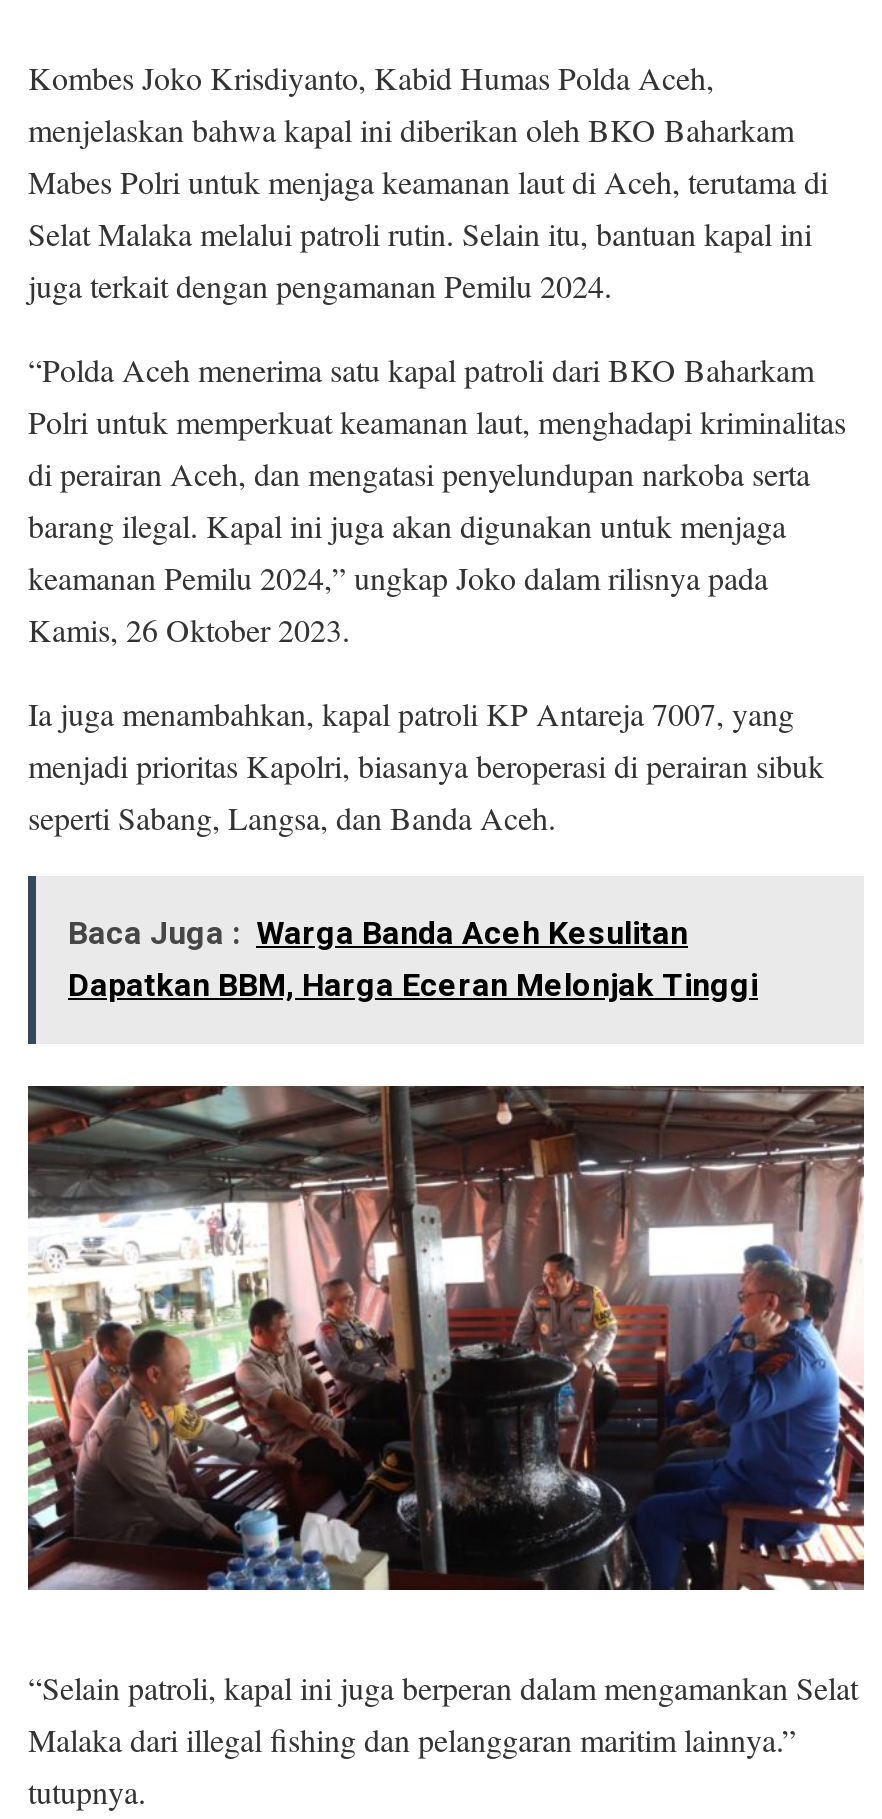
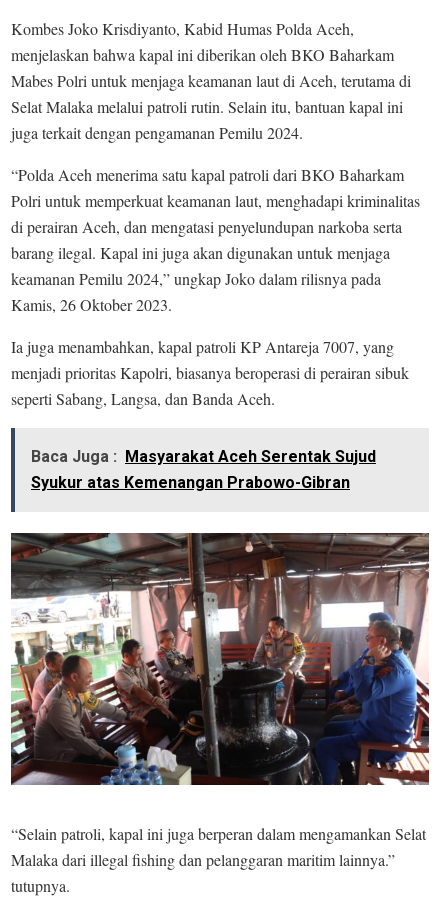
[68,914,758,1004] Baca Juga : Warga Banda Aceh Kesulitan | Dapatkan BBM, Harga Eceran Melonjak Tinggi -> [31,447,376,492] Baca Juga : Masyarakat Aceh Serentak Sujud | Syukur atas Kemenangan Prabowo-Gibran

